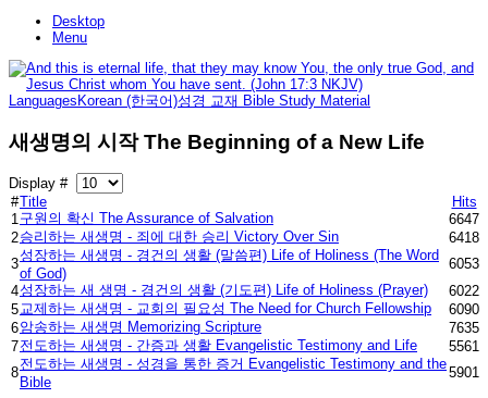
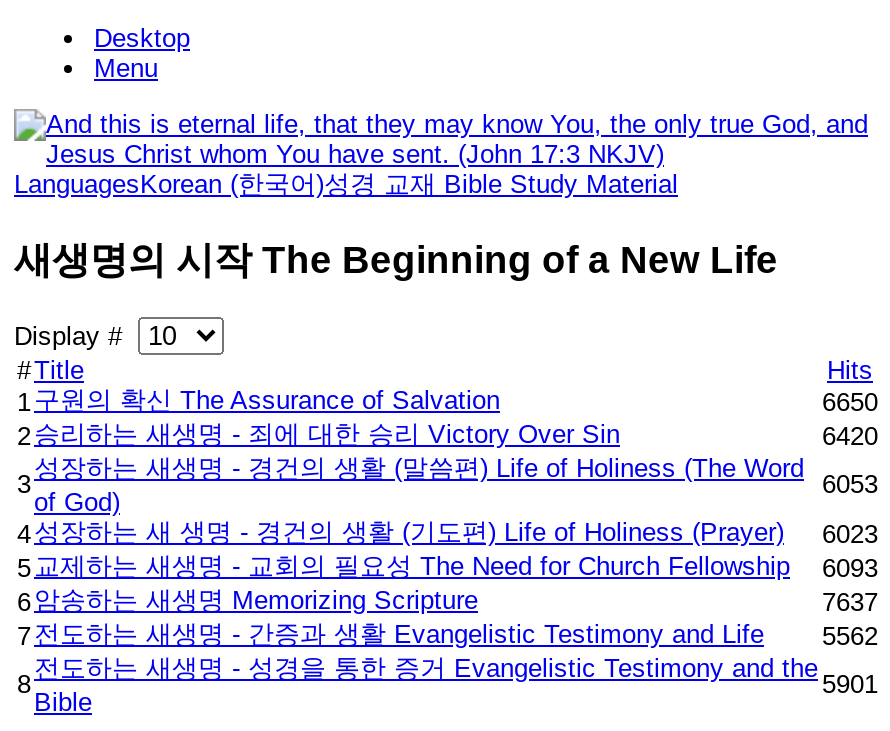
[449,211,479,228] 6647 -> [822,388,878,418] 6650
[449,230,479,246] 6418 -> [822,422,878,452] 6420
[10,282,479,299] 4 성장하는 새 생명 - 경건의 생활 (기도편) Life of Holiness (Prayer) 6022 -> [17,518,878,550] 4 성장하는 새 생명 - 경건의 생활 (기도편) Life of Holiness (Prayer) 6023
[10,301,479,318] 5 교제하는 새생명 - 교회의 필요성 The Need for Church Fellowship 6090 -> [17,552,878,584] 5 교제하는 새생명 - 교회의 필요성 The Need for Church Fellowship 6093
[449,320,479,336] 7635 -> [822,588,878,618] 7637
[10,338,479,355] 7 전도하는 새생명 - 간증과 생활 Evangelistic Testimony and Life 5561 -> [17,620,878,652] 7 전도하는 새생명 - 간증과 생활 Evangelistic Testimony and Life 5562

